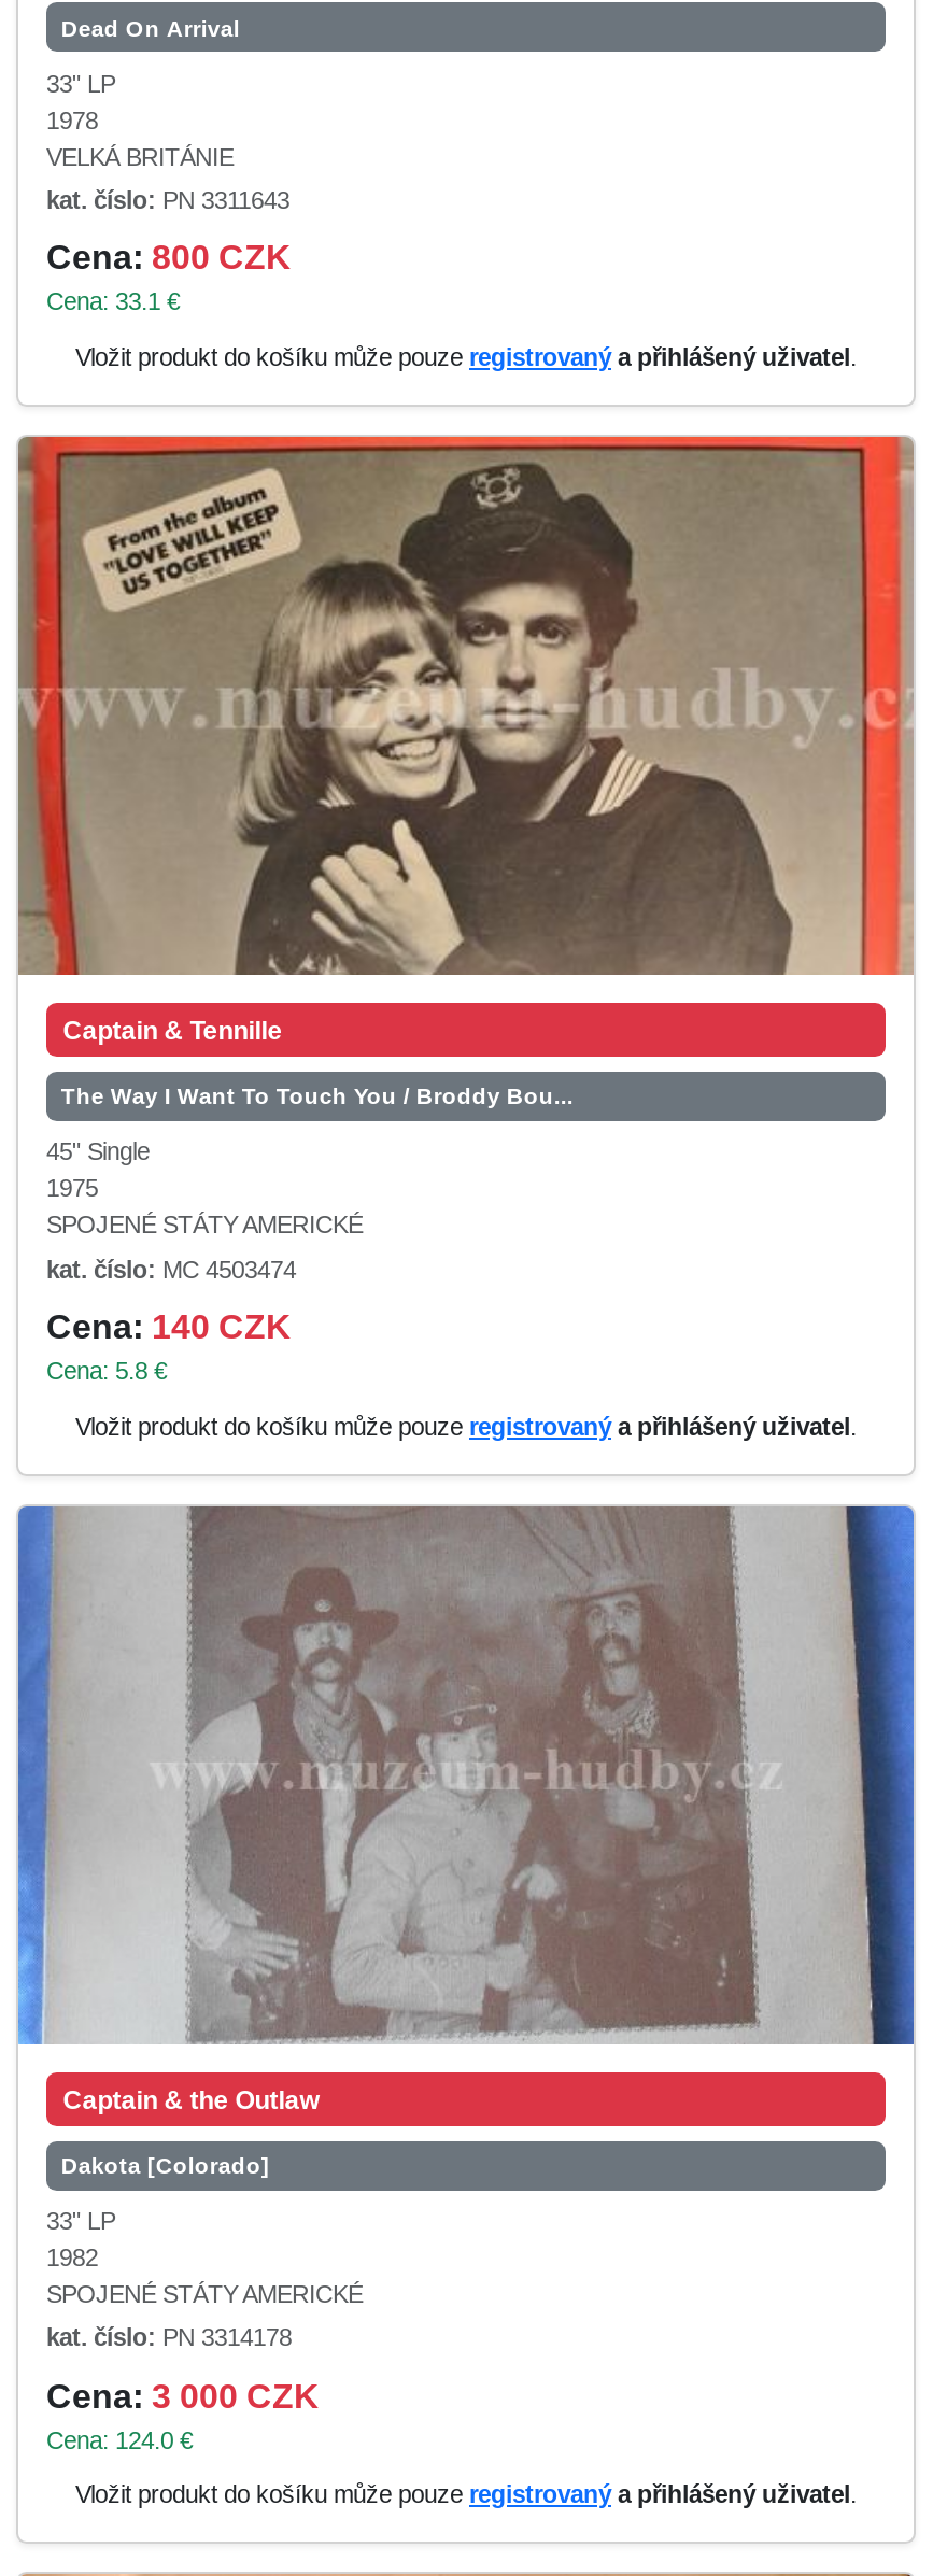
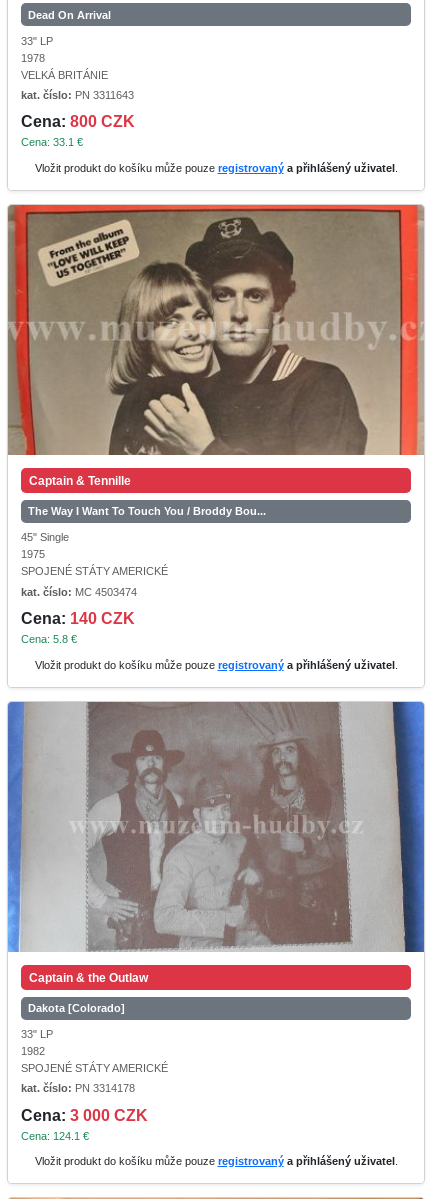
[46,2427,193,2453] Cena: 124.0 € -> [21,1130,89,1142] Cena: 124.1 €

